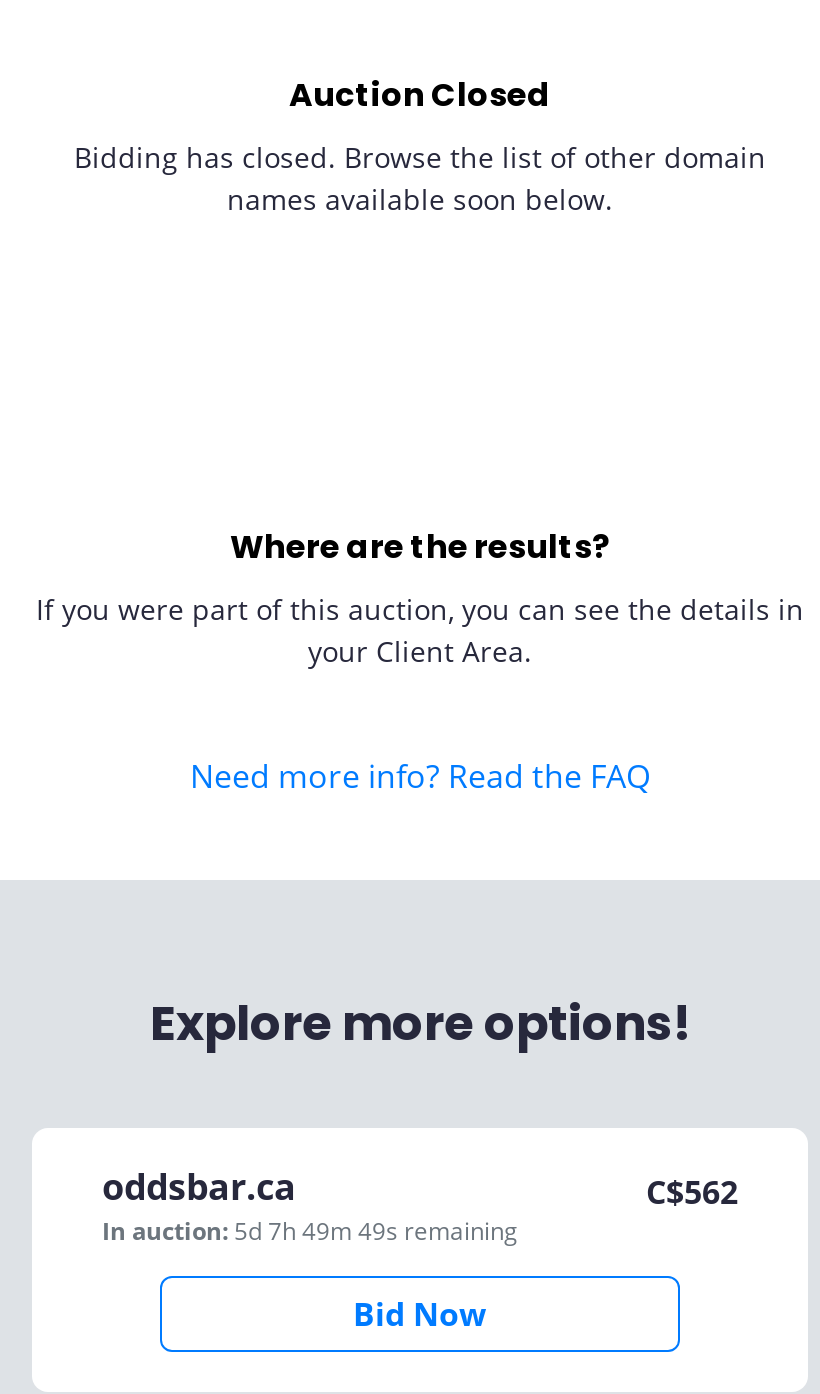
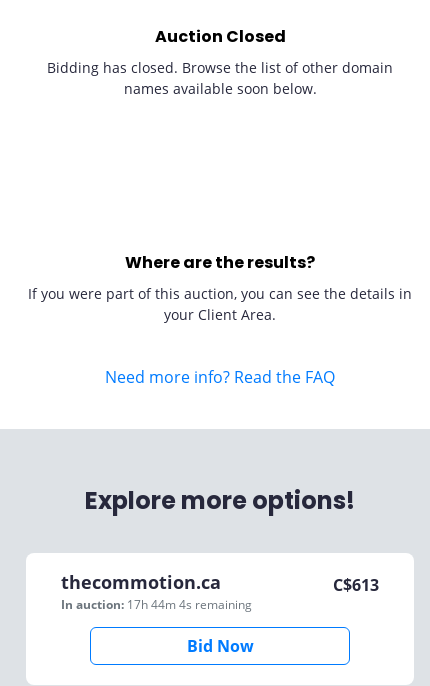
[102,1162,518,1248] oddsbar.ca | In auction: 5d 7h 49m 49s remaining -> [61,570,252,613] thecommotion.ca | In auction: 17h 44m 4s remaining
[646,1170,738,1214] C$562 -> [333,574,379,596] C$613

